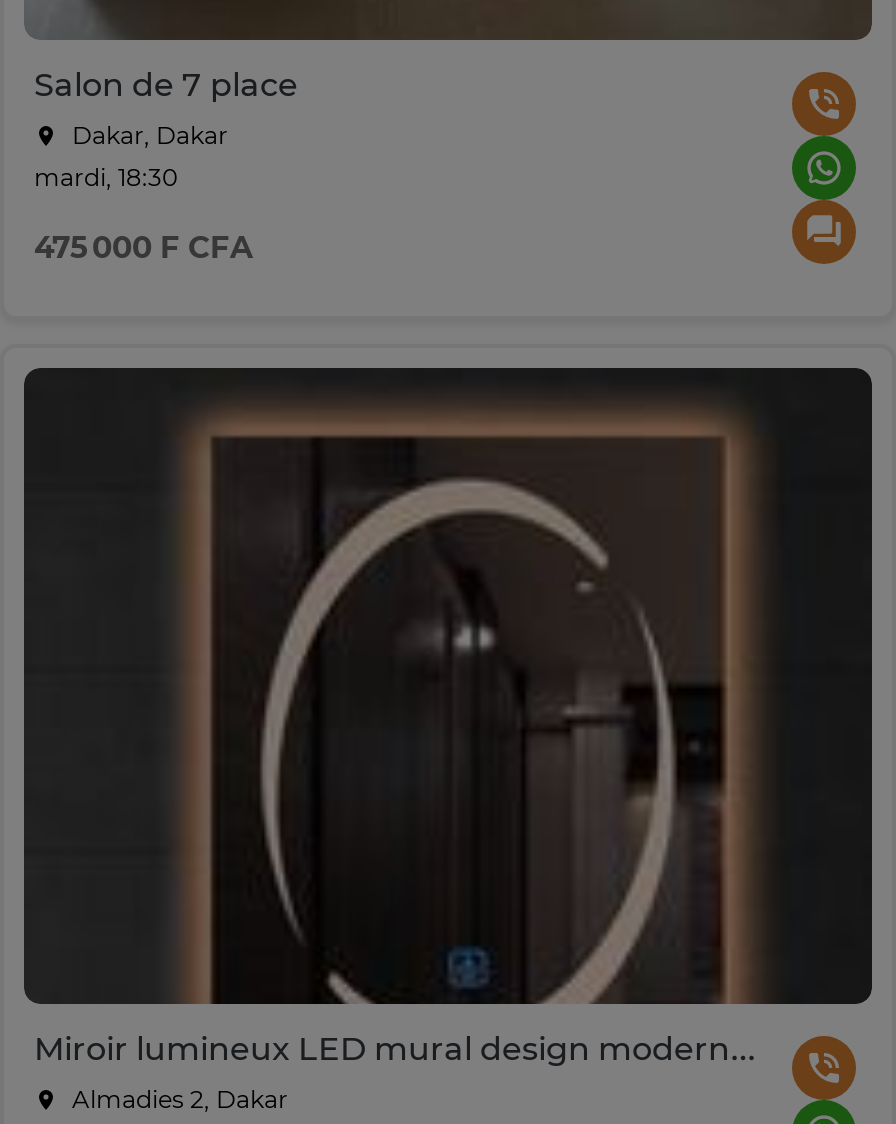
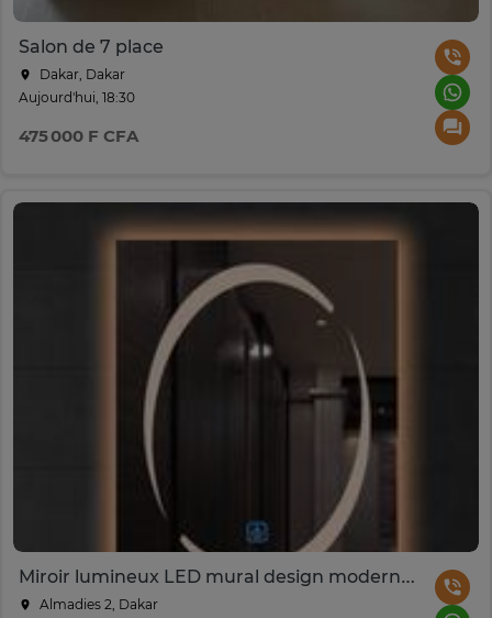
[34,163,178,193] mardi, 18:30 -> [19,90,135,106] Aujourd'hui, 18:30

